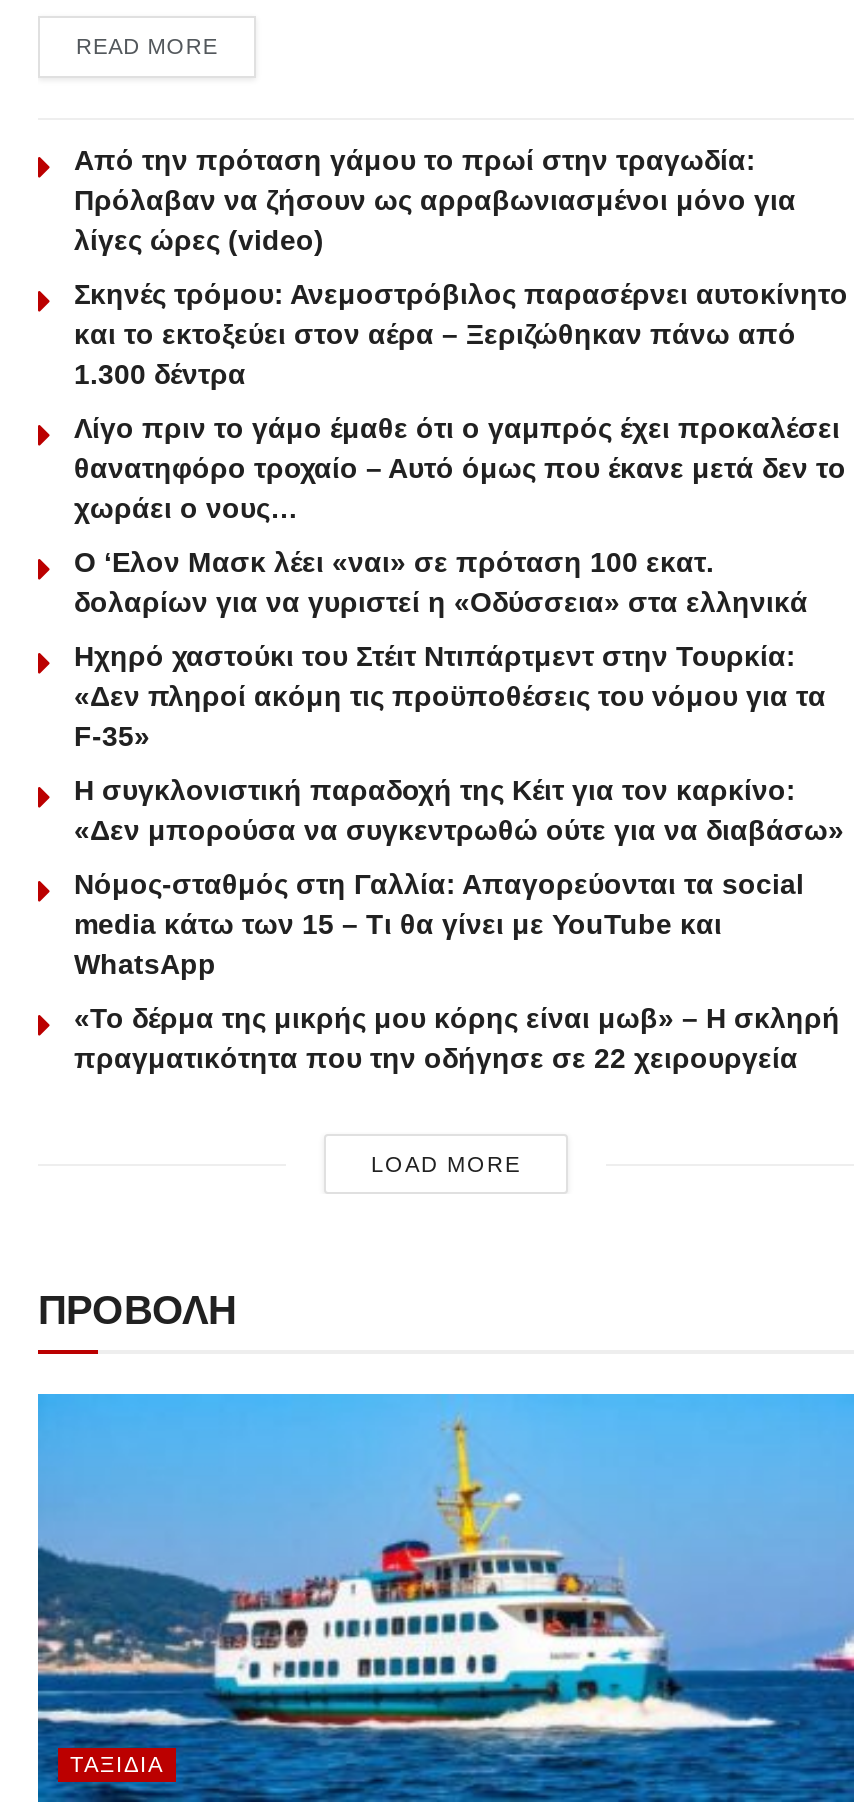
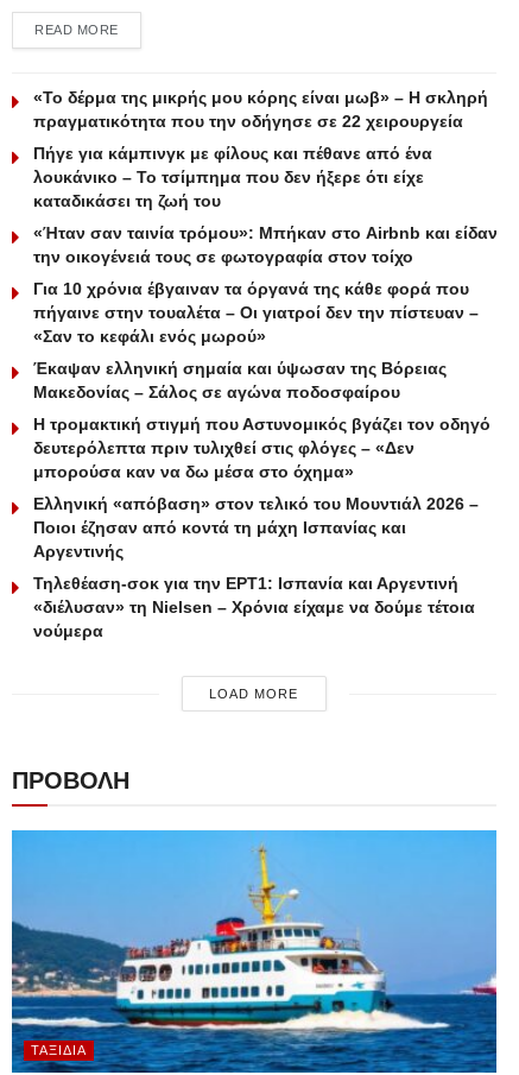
[74,144,848,980] Από την πρόταση γάμου το πρωί στην τραγωδία: | Πρόλαβαν να ζήσουν ως αρραβωνιασμένοι μόνο για | λίγες ώρες (video) | Σκηνές τρόμου: Ανεμοστρόβιλος παρασέρνει αυτοκίνητο | και το εκτοξεύει στον αέρα – Ξεριζώθηκαν πάνω από | 1.300 δέντρα | Λίγο πριν το γάμο έμαθε ότι ο γαμπρός έχει προκαλέσει | θανατηφόρο τροχαίο – Αυτό όμως που έκανε μετά δεν το | χωράει ο νους… | Ο ‘Ελον Μασκ λέει «ναι» σε πρόταση 100 εκατ. | δολαρίων για να γυριστεί η «Οδύσσεια» στα ελληνικά | Ηχηρό χαστούκι του Στέιτ Ντιπάρτμεντ στην Τουρκία: | «Δεν πληροί ακόμη τις προϋποθέσεις του νόμου για τα | F-35» | Η συγκλονιστική παραδοχή της Κέιτ για τον καρκίνο: | «Δεν μπορούσα να συγκεντρωθώ ούτε για να διαβάσω» | Νόμος-σταθμός στη Γαλλία: Απαγορεύονται τα social | media κάτω των 15 – Τι θα γίνει με YouTube και | WhatsApp -> none
moved [74,1002,840,1074] -> [33,88,488,131]: «Το δέρμα της μικρής μου κόρης είναι μωβ» – Η σκληρή | πραγματικότητα που την οδήγησε σε 22 χειρουργεία
none -> [33,144,498,640] Πήγε για κάμπινγκ με φίλους και πέθανε από ένα | λουκάνικο – Το τσίμπημα που δεν ήξερε ότι είχε | καταδικάσει τη ζωή του | «Ήταν σαν ταινία τρόμου»: Μπήκαν στο Airbnb και είδαν | την οικογένειά τους σε φωτογραφία στον τοίχο | Για 10 χρόνια έβγαιναν τα όργανά της κάθε φορά που | πήγαινε στην τουαλέτα – Οι γιατροί δεν την πίστευαν – | «Σαν το κεφάλι ενός μωρού» | Έκαψαν ελληνική σημαία και ύψωσαν της Βόρειας | Μακεδονίας – Σάλος σε αγώνα ποδοσφαίρου | Η τρομακτική στιγμή που Αστυνομικός βγάζει τον οδηγό | δευτερόλεπτα πριν τυλιχθεί στις φλόγες – «Δεν | μπορούσα καν να δω μέσα στο όχημα» | Ελληνική «απόβαση» στον τελικό του Μουντιάλ 2026 – | Ποιοι έζησαν από κοντά τη μάχη Ισπανίας και | Αργεντινής | Τηλεθέαση-σοκ για την ΕΡΤ1: Ισπανία και Αργεντινή | «διέλυσαν» τη Nielsen – Χρόνια είχαμε να δούμε τέτοια | νούμερα

